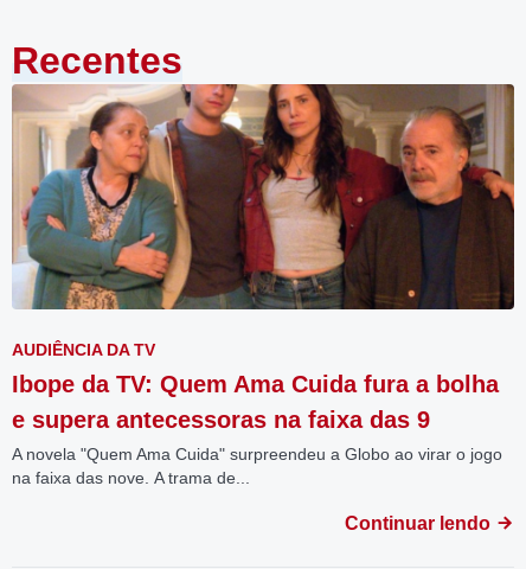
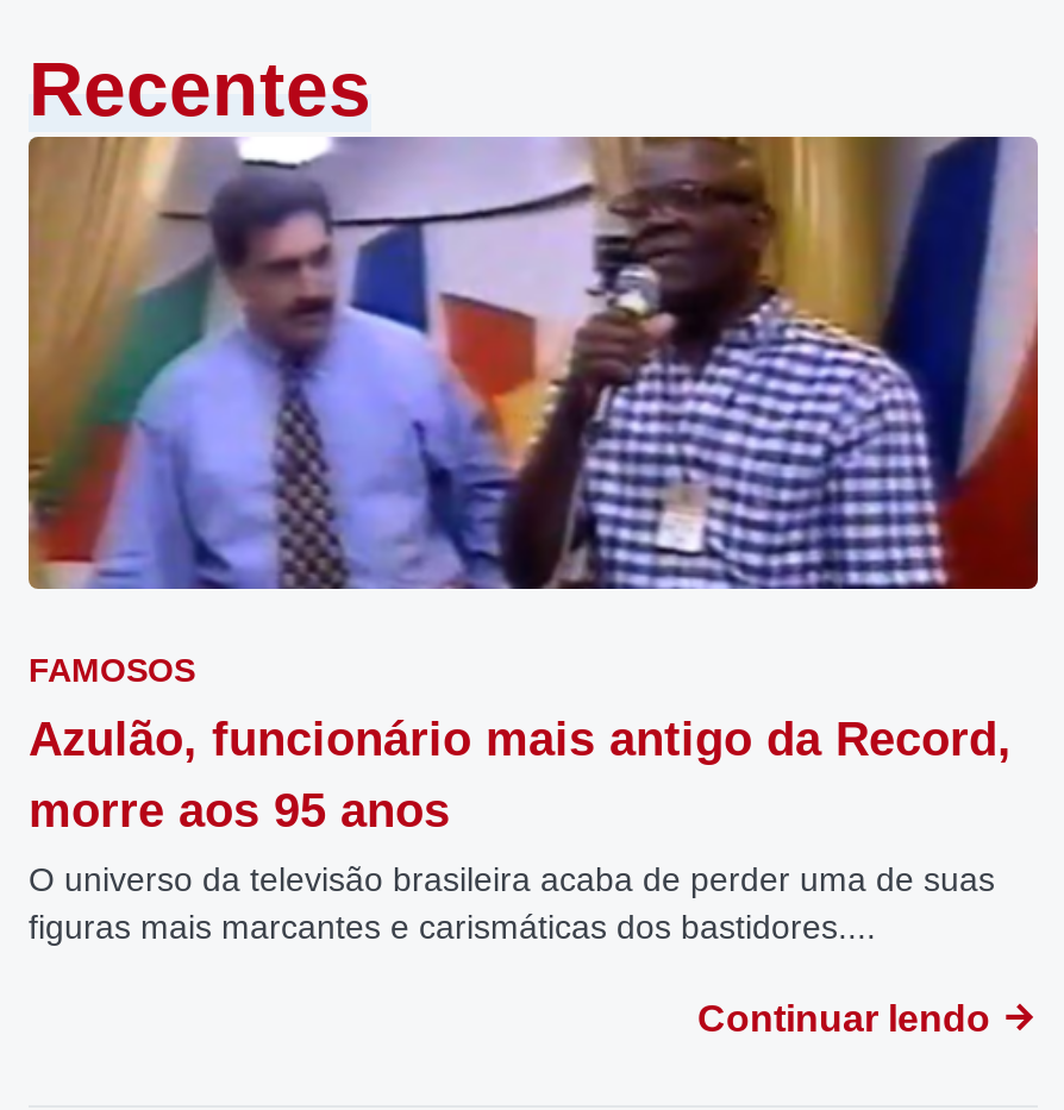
[12,83,515,359] [image] | AUDIÊNCIA DA TV -> [26,134,1038,688] [image] | FAMOSOS
[12,371,499,432] Ibope da TV: Quem Ama Cuida fura a bolha | e supera antecessoras na faixa das 9 -> [29,712,1012,836] Azulão, funcionário mais antigo da Record, | morre aos 95 anos
[12,444,502,487] A novela "Quem Ama Cuida" surpreendeu a Globo ao virar o jogo | na faixa das nove. A trama de... -> [29,859,995,945] O universo da televisão brasileira acaba de perder uma de suas | figuras mais marcantes e carismáticas dos bastidores....

